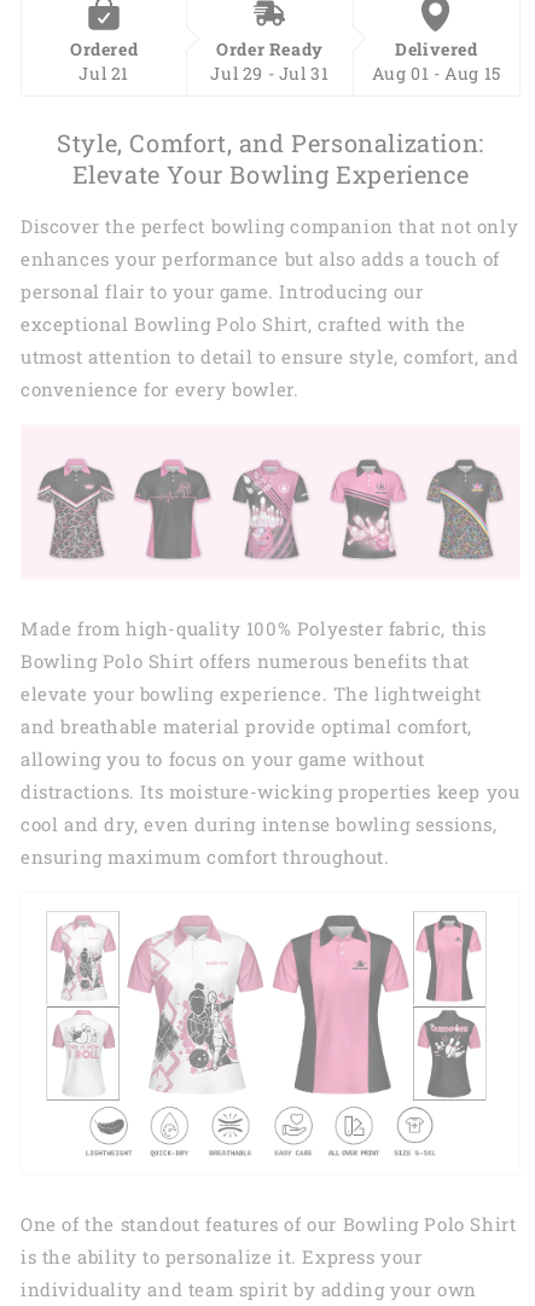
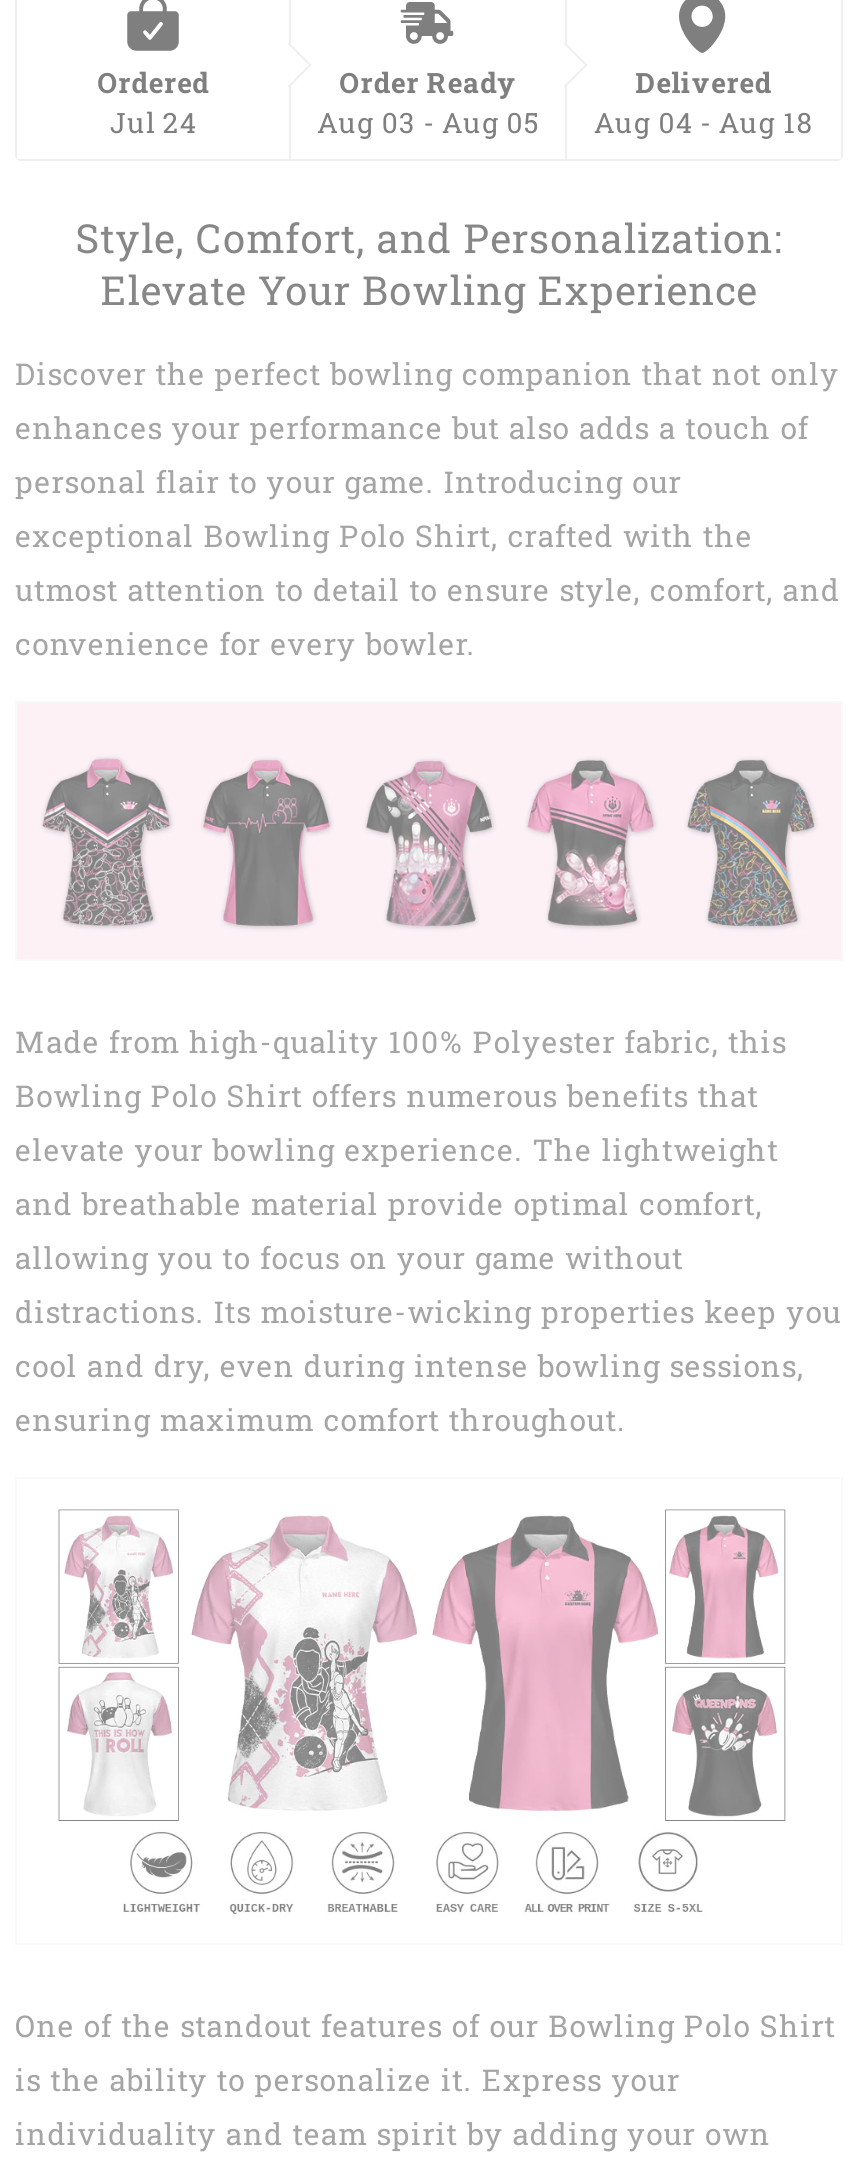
[79,62,129,85] Jul 21 -> [110,102,197,140] Jul 24
[211,62,329,85] Jul 29 - Jul 31 -> [317,102,539,140] Aug 03 - Aug 05
[372,62,501,85] Aug 01 - Aug 15 -> [594,102,814,140] Aug 04 - Aug 18

